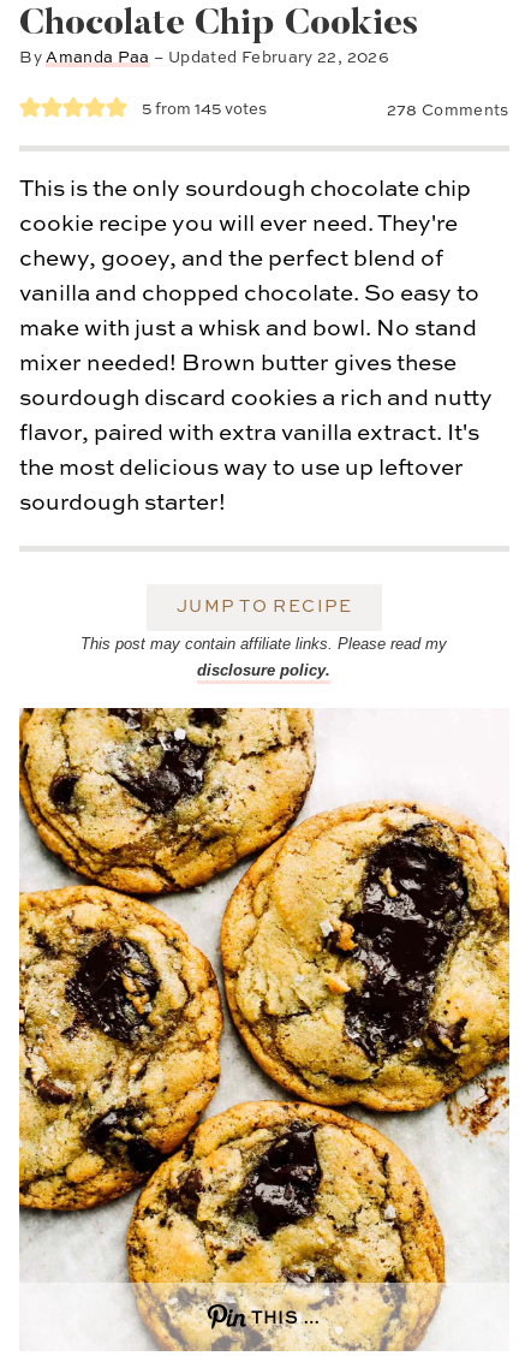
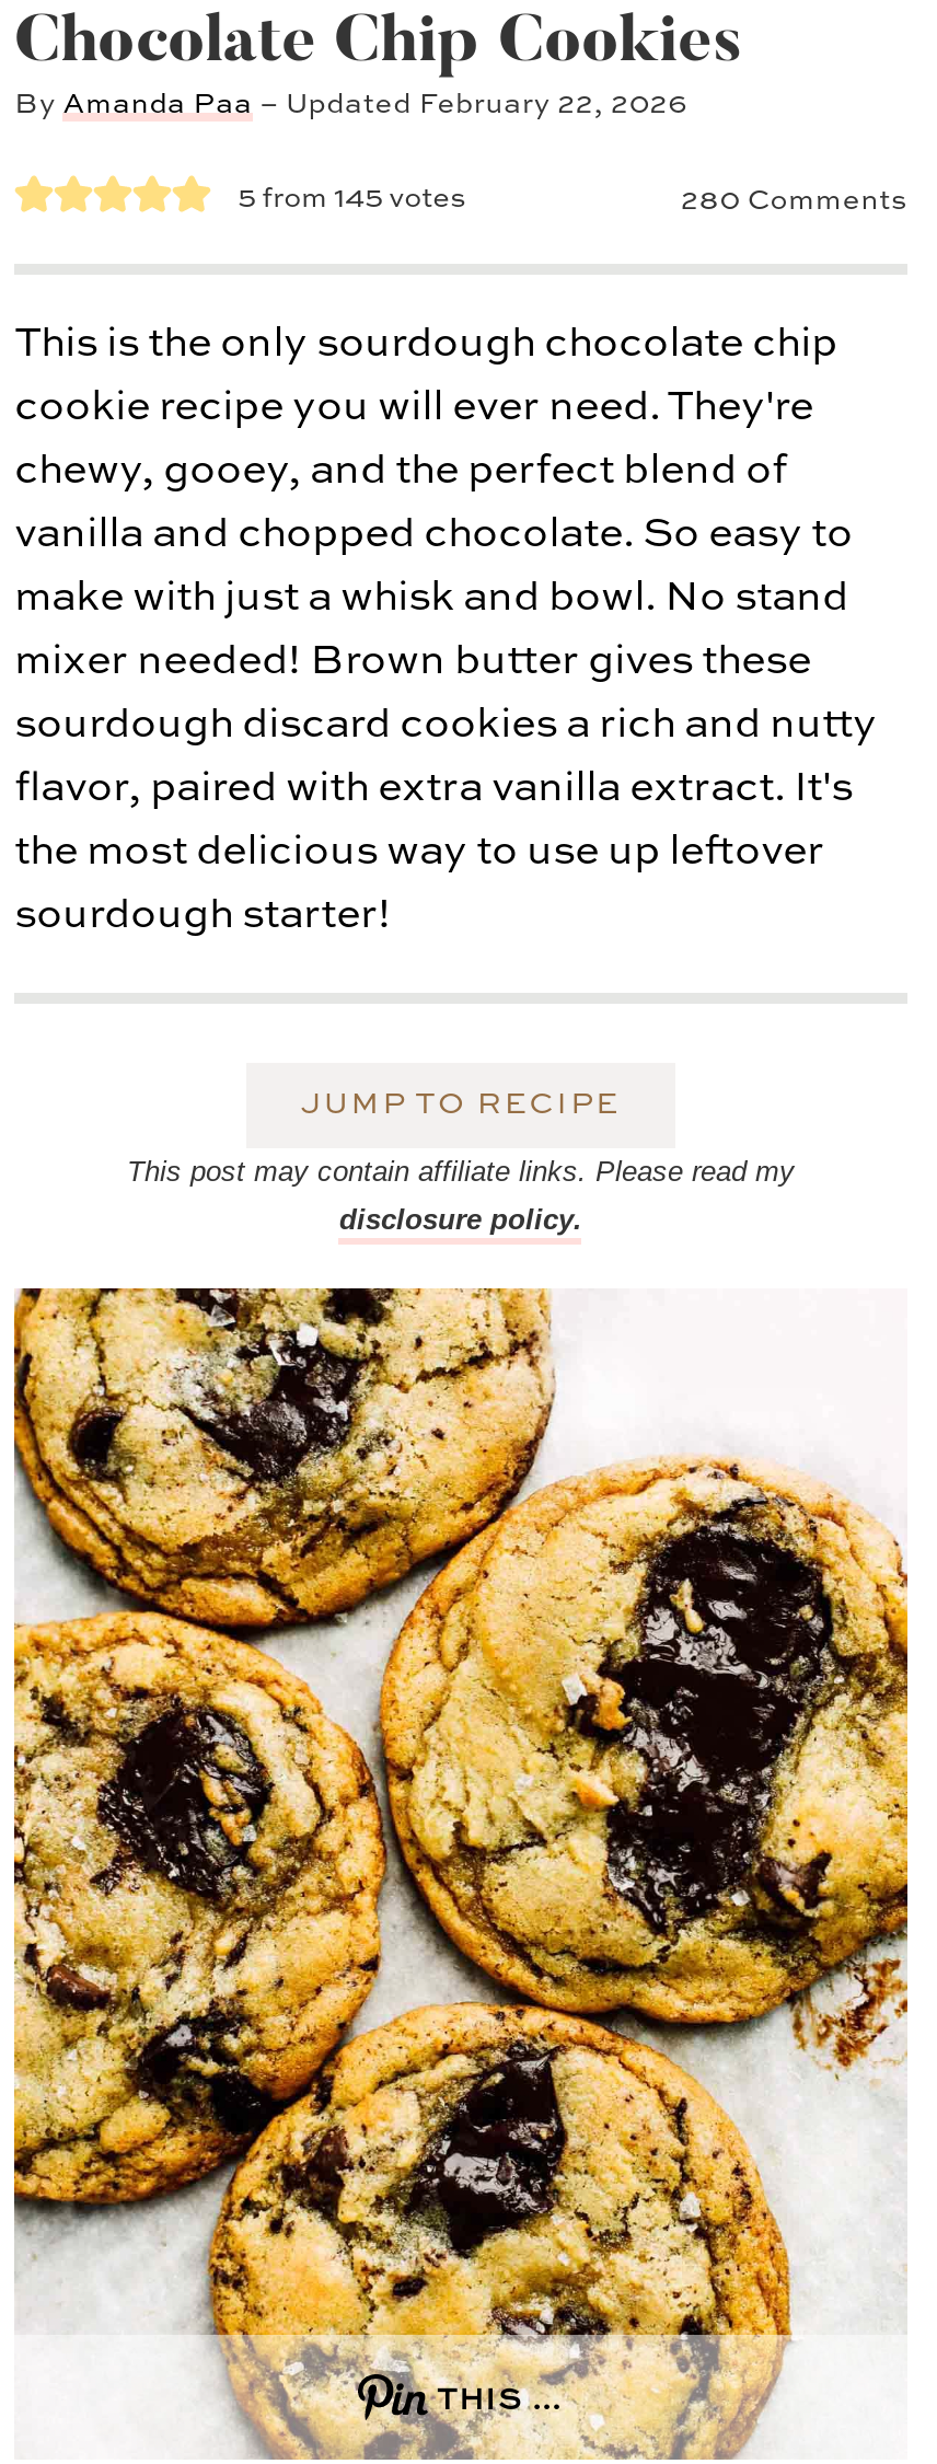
[382,103,509,119] 278 Comments -> [673,187,907,216] 280 Comments

